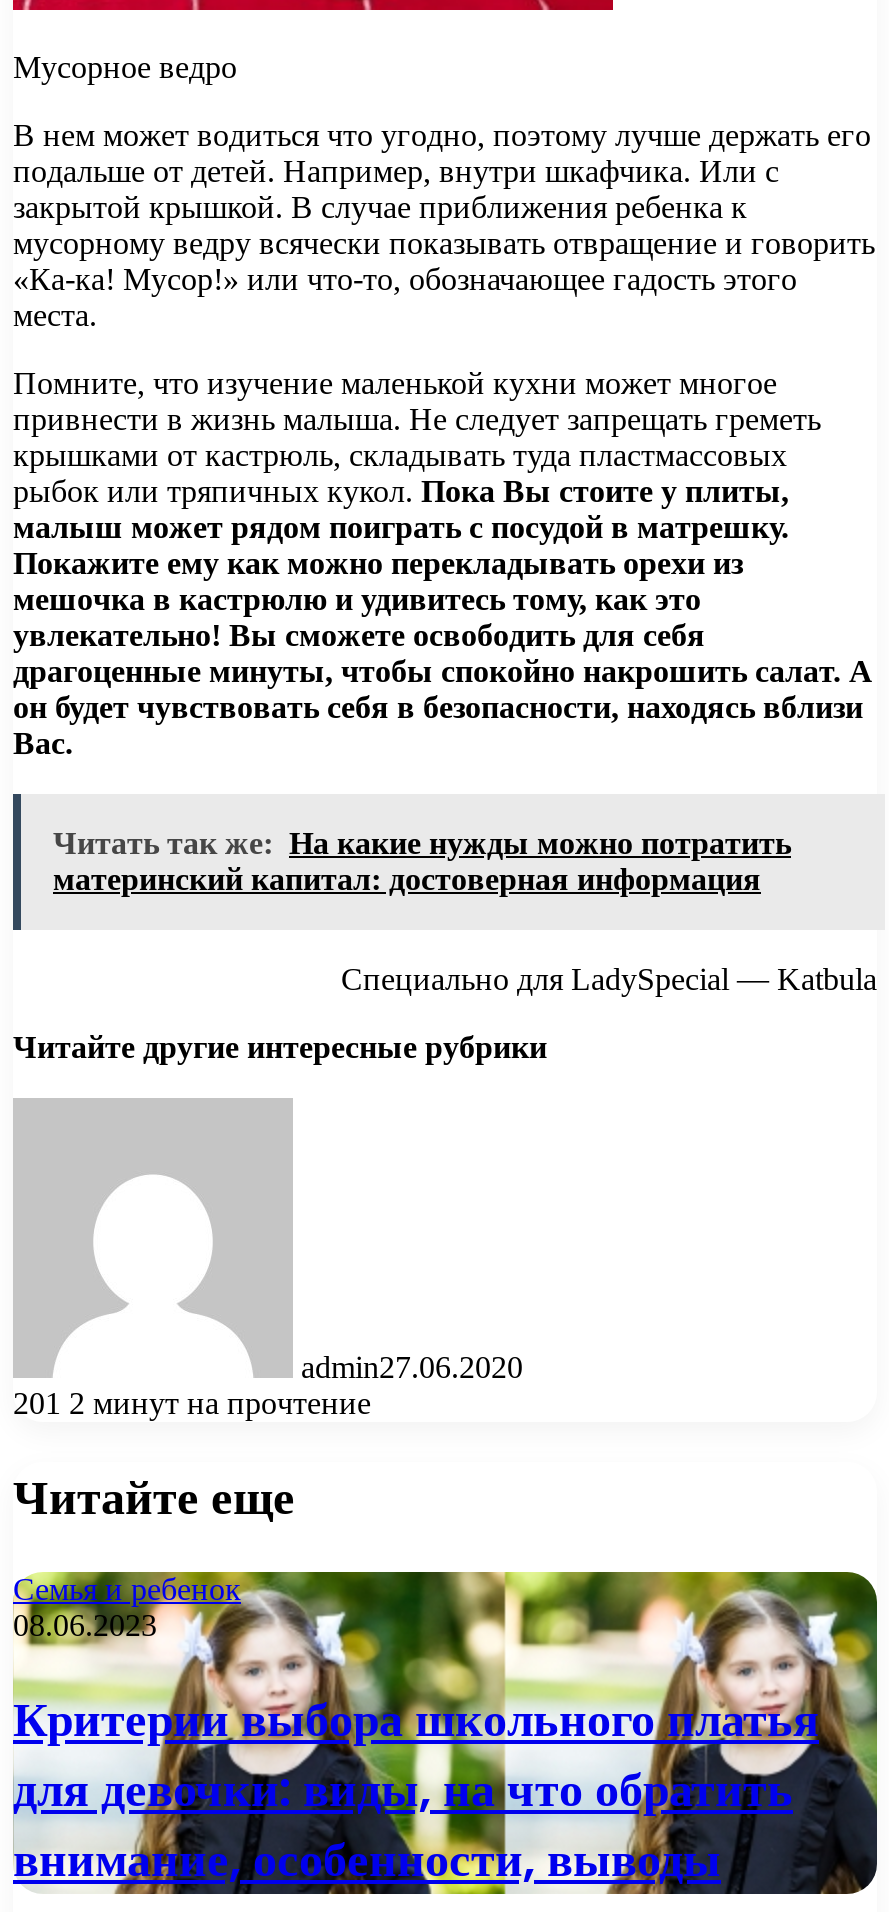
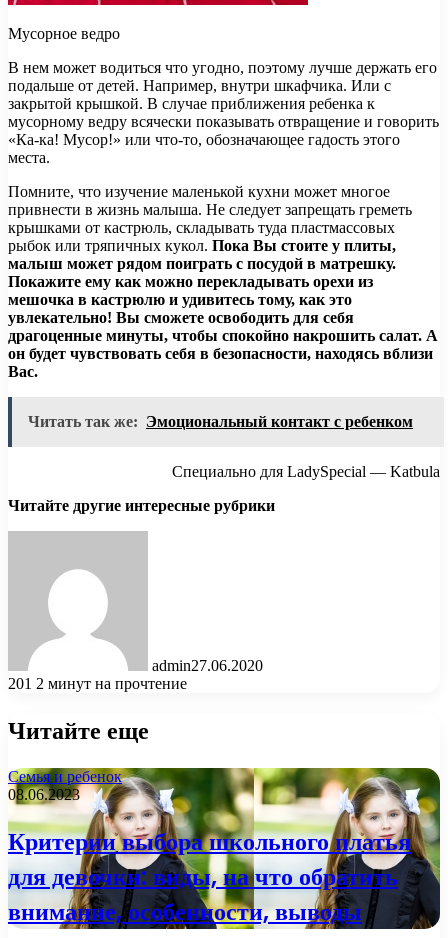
[53,826,791,896] Читать так же: На какие нужды можно потратить | материнский капитал: достоверная информация -> [28,413,413,430] Читать так же: Эмоциональный контакт с ребенком

